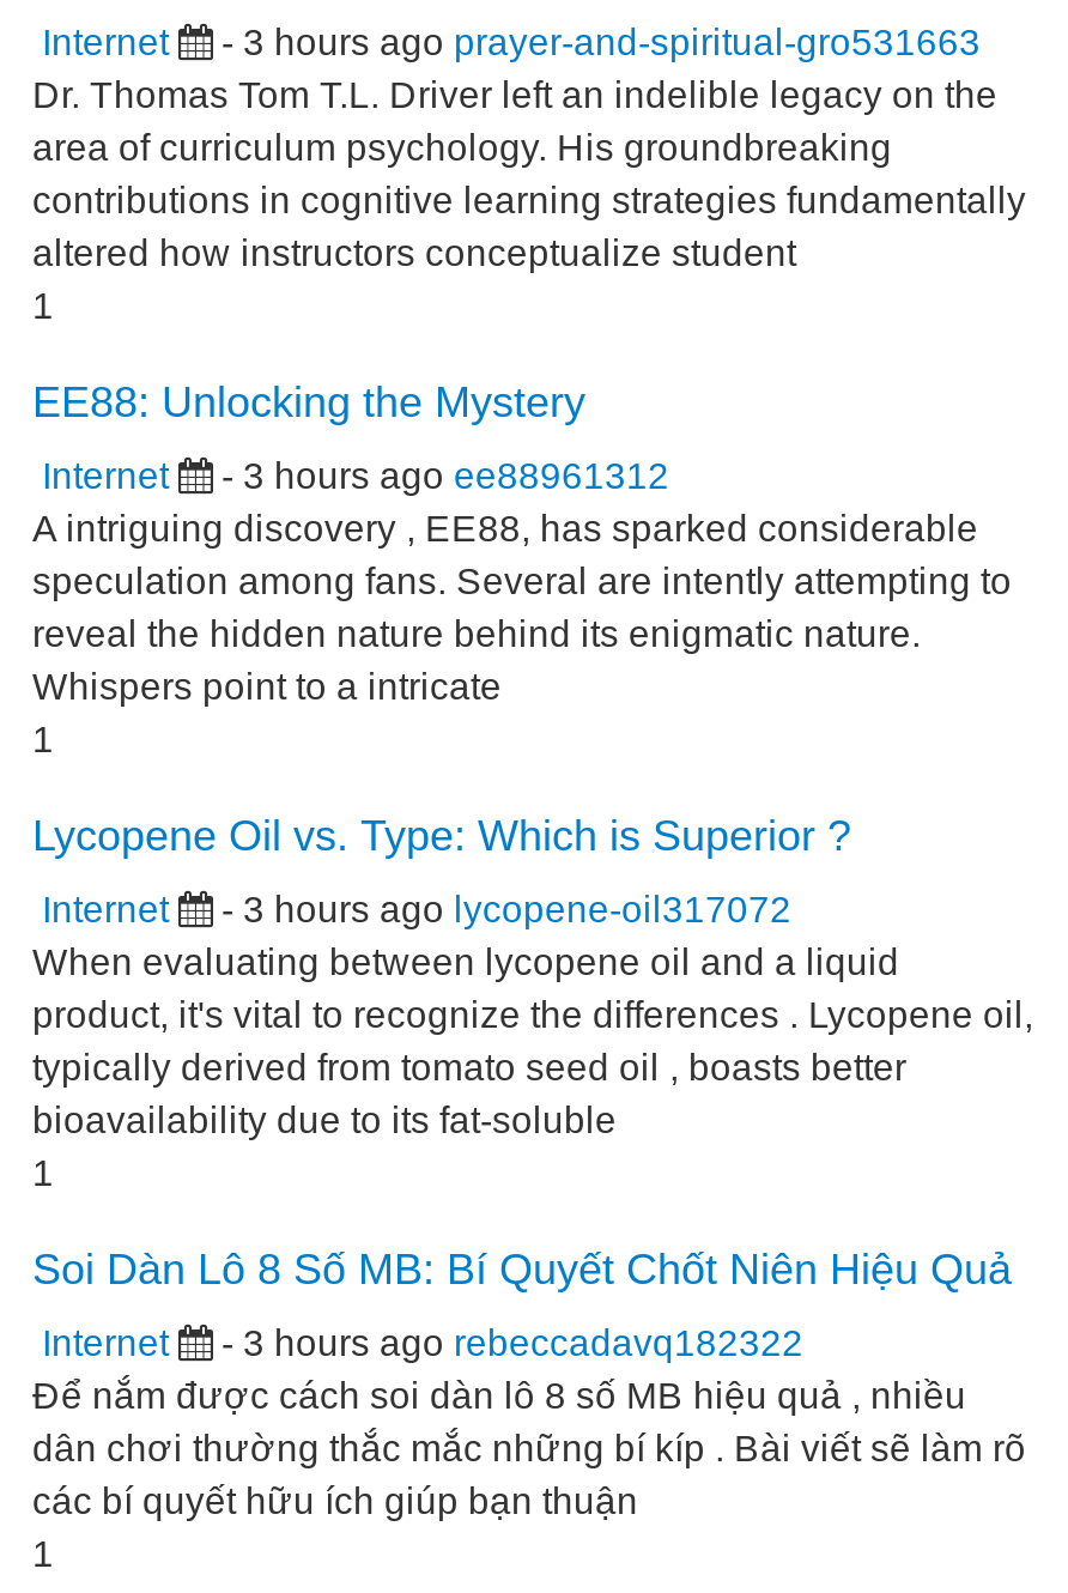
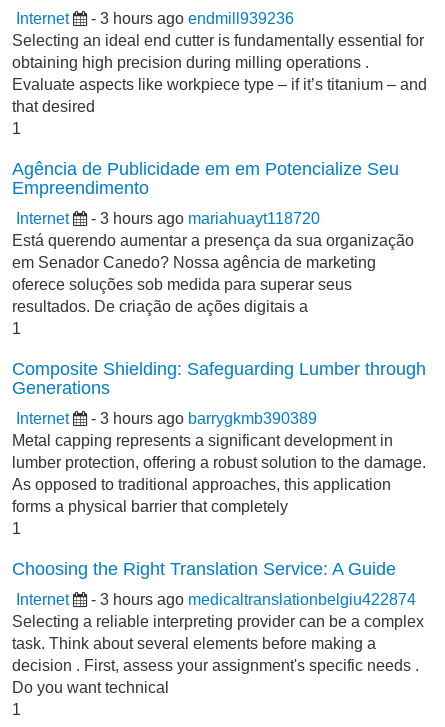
[32,22,1026,273] - 3 hours ago prayer-and-spiritual-gro531663 | Dr. Thomas Tom T.L. Driver left an indelible legacy on the | area of curriculum psychology. His groundbreaking | contributions in cognitive learning strategies fundamentally | altered how instructors conceptualize student -> [12,10,427,115] - 3 hours ago endmill939236 | Selecting an ideal end cutter is fundamentally essential for | obtaining high precision during milling operations . | Evaluate aspects like workpiece type – if it’s titanium – and | that desired
[32,378,585,426] EE88: Unlocking the Mystery -> [12,159,399,198] Agência de Publicidade em em Potencialize Seu | Empreendimento
[32,455,1012,707] - 3 hours ago ee88961312 | A intriguing discovery , EE88, has sparked considerable | speculation among fans. Several are intently attempting to | reveal the hidden nature behind its enigmatic nature. | Whispers point to a intricate -> [12,210,414,315] - 3 hours ago mariahuayt118720 | Está querendo aumentar a presença da sua organização | em Senador Canedo? Nossa agência de marketing | oferece soluções sob medida para superar seus | resultados. De criação de ações digitais a
[32,812,851,860] Lycopene Oil vs. Type: Which is Superior ? -> [12,359,426,398] Composite Shielding: Safeguarding Lumber through | Generations
[32,889,1033,1140] - 3 hours ago lycopene-oil317072 | When evaluating between lycopene oil and a liquid | product, it's vital to recognize the differences . Lycopene oil, | typically derived from tomato seed oil , boasts better | bioavailability due to its fat-soluble -> [12,410,426,515] - 3 hours ago barrygkmb390389 | Metal capping represents a significant development in | lumber protection, offering a robust solution to the damage. | As opposed to traditional approaches, this application | forms a physical barrier that completely
[32,1246,1012,1294] Soi Dàn Lô 8 Số MB: Bí Quyết Chốt Niên Hiệu Quả -> [12,559,396,579] Choosing the Right Translation Service: A Guide
[32,1322,1026,1521] - 3 hours ago rebeccadavq182322 | Để nắm được cách soi dàn lô 8 số MB hiệu quả , nhiều | dân chơi thường thắc mắc những bí kíp . Bài viết sẽ làm rõ | các bí quyết hữu ích giúp bạn thuận -> [12,591,424,696] - 3 hours ago medicaltranslationbelgiu422874 | Selecting a reliable interpreting provider can be a complex | task. Think about several elements before making a | decision . First, assess your assignment's specific needs . | Do you want technical

